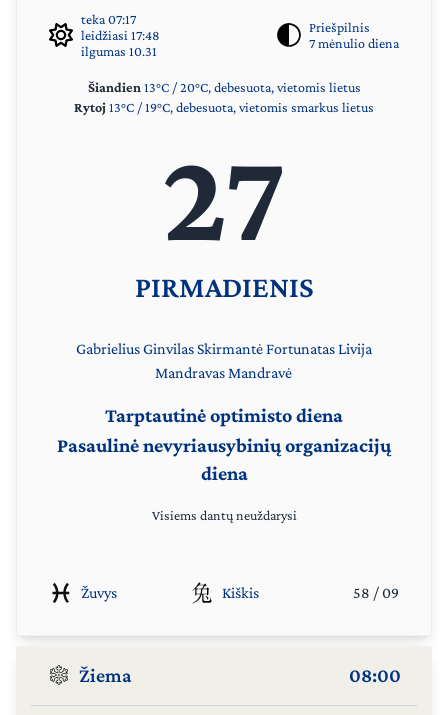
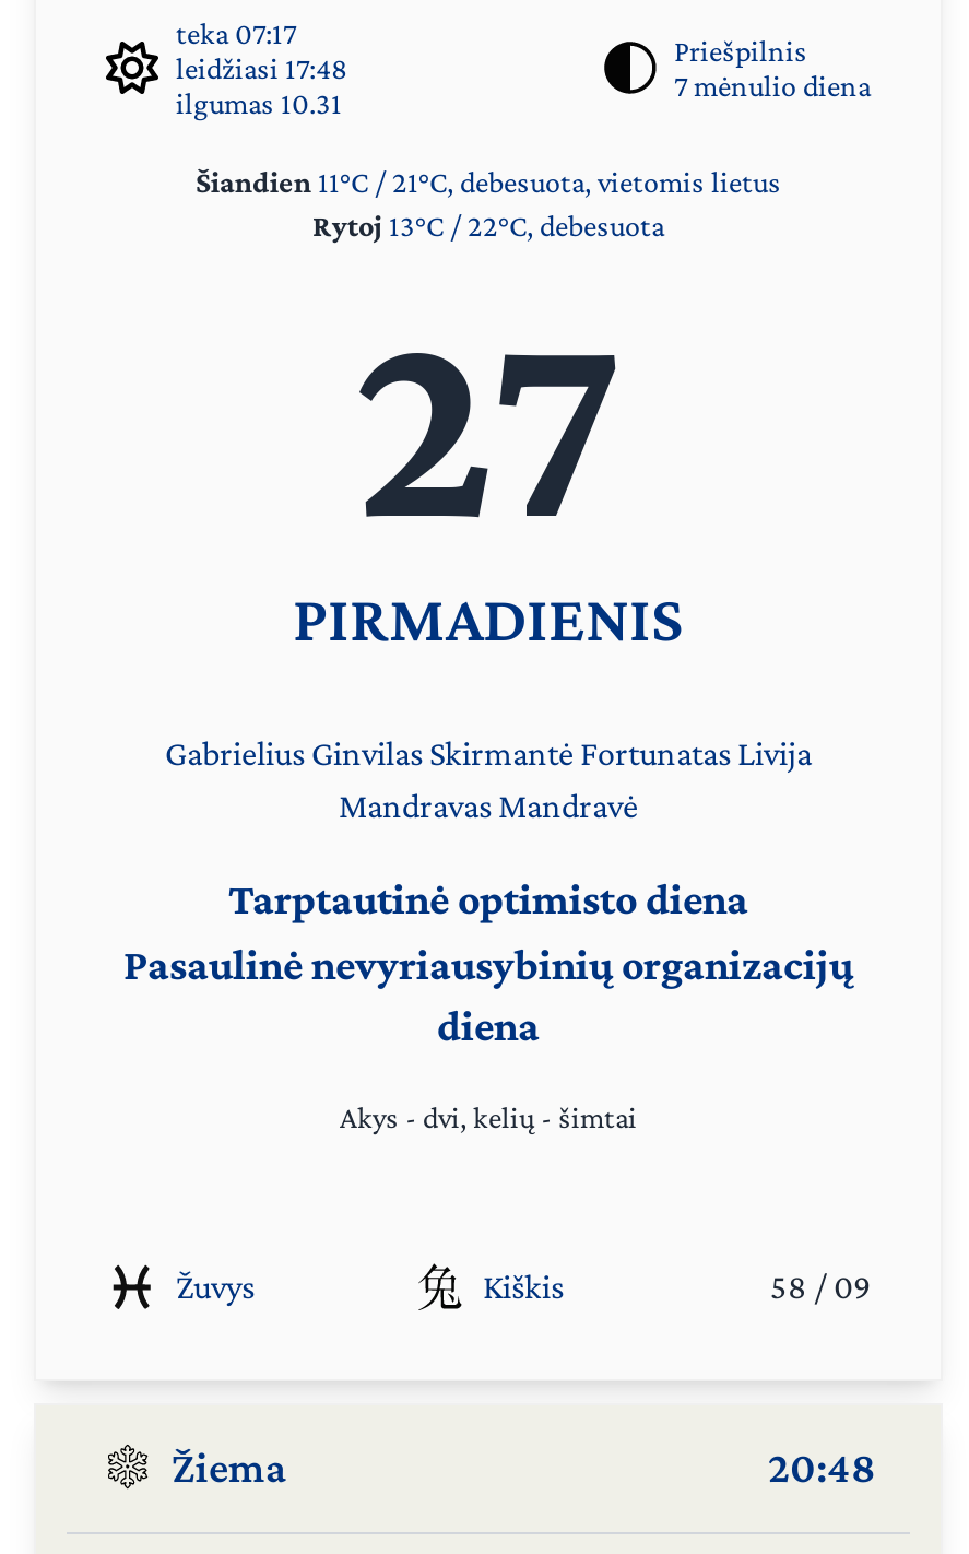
[74,79,374,115] Šiandien 13°C / 20°C, debesuota, vietomis lietus | Rytoj 13°C / 19°C, debesuota, vietomis smarkus lietus -> [196,164,781,243] Šiandien 11°C / 21°C, debesuota, vietomis lietus | Rytoj 13°C / 22°C, debesuota
[151,507,296,523] Visiems dantų neuždarysi -> [340,1099,637,1134] Akys - dvi, kelių - šimtai
[349,664,401,686] 08:00 -> [768,1443,875,1491] 20:48

